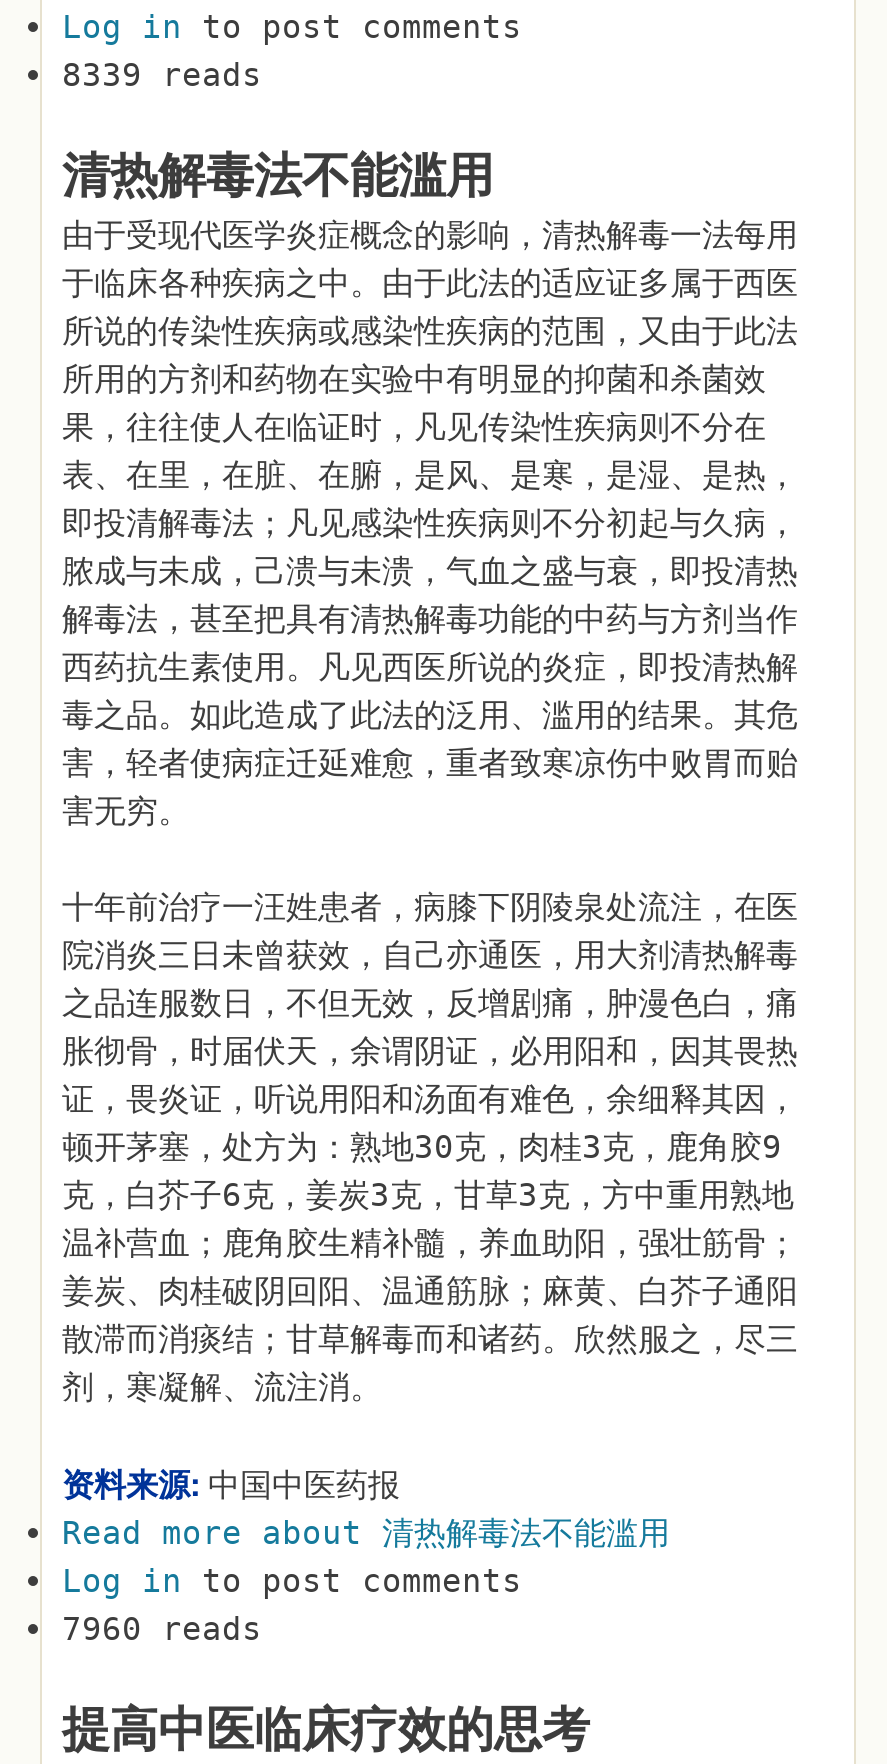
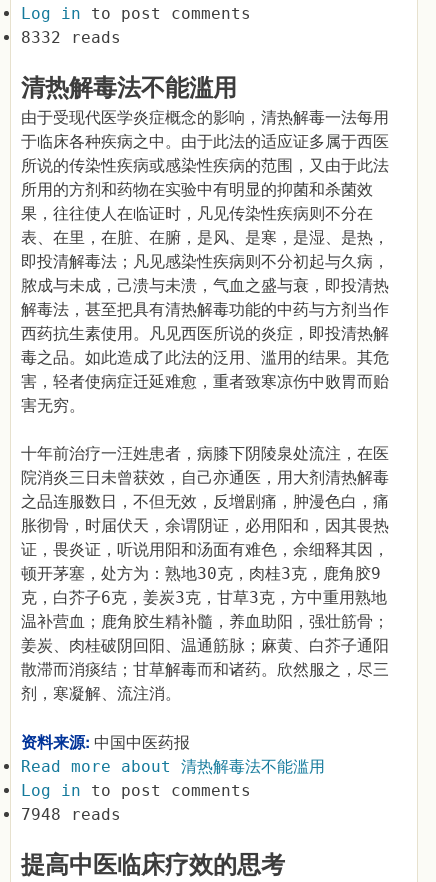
[62,56,262,94] 8339 reads -> [21,28,121,47] 8332 reads
[62,1610,262,1648] 7960 reads -> [21,805,121,824] 7948 reads

